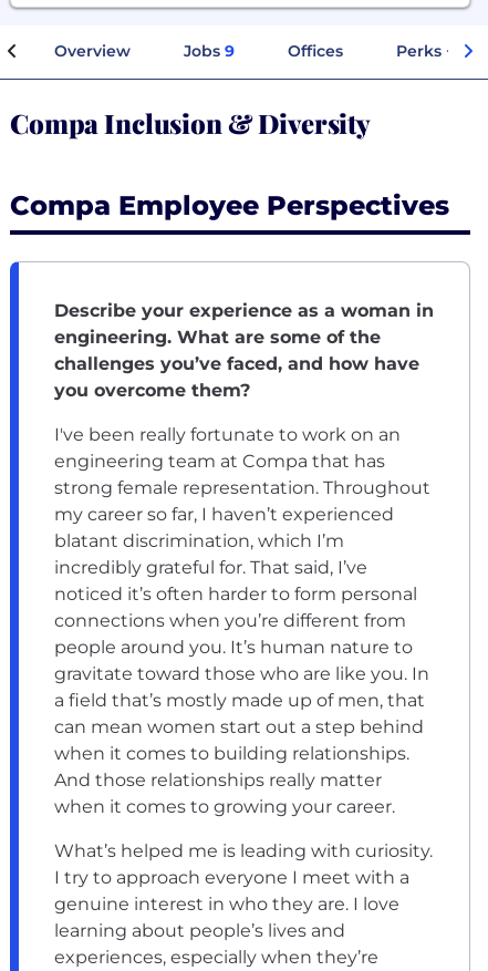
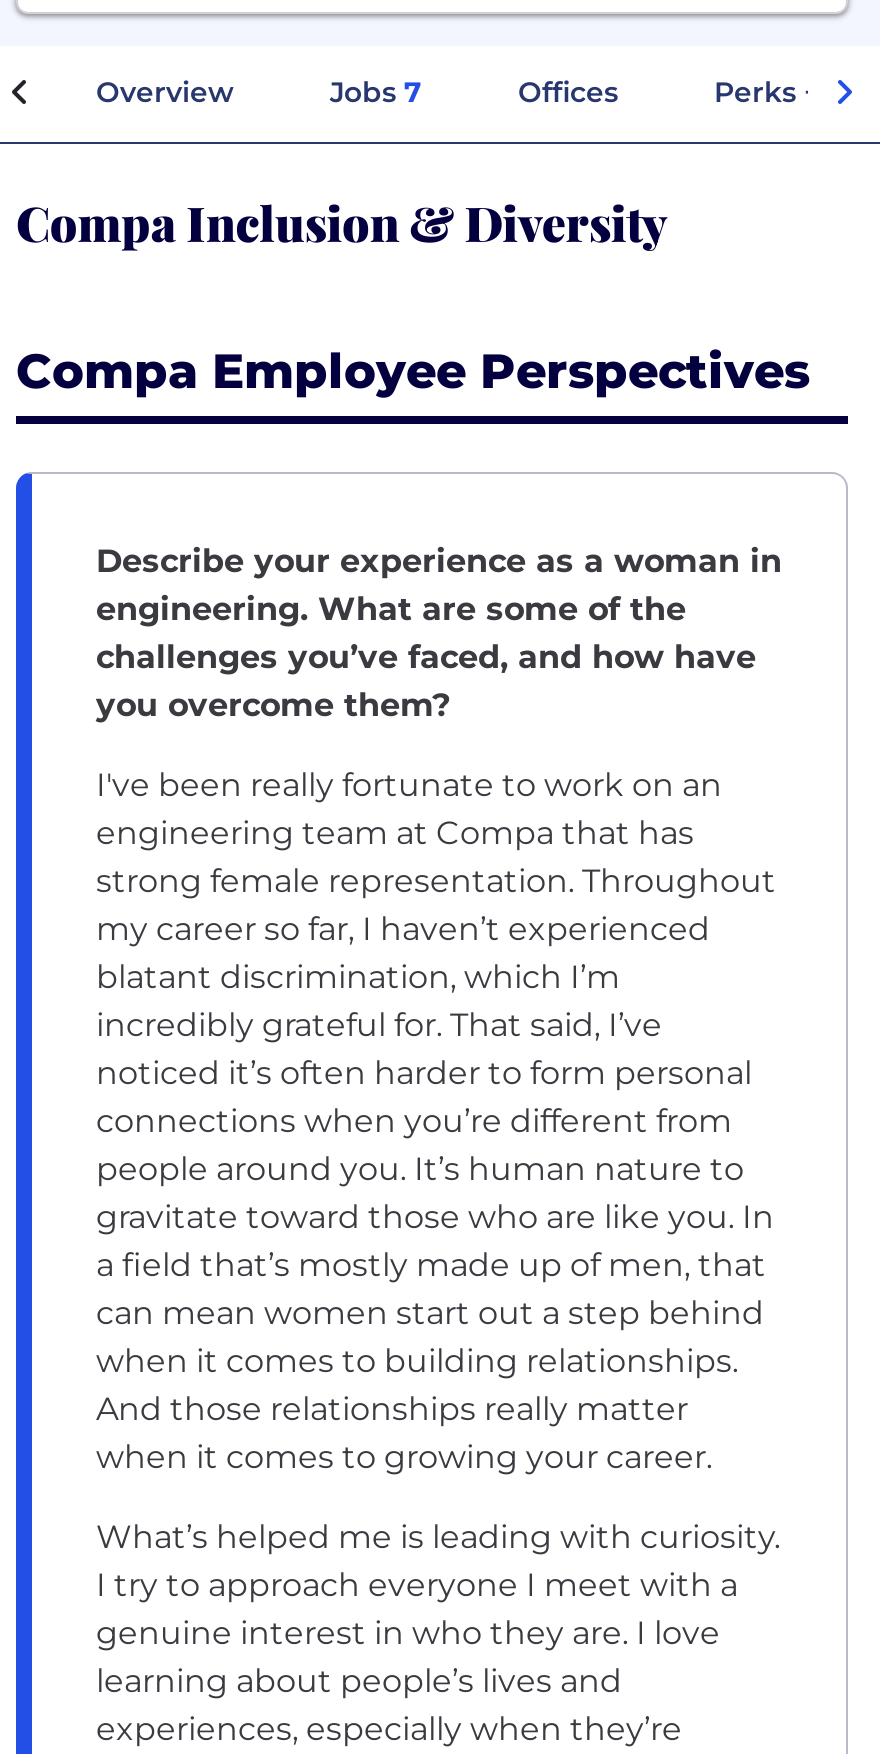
[184,41,235,61] Jobs 9 -> [330,74,422,110] Jobs 7

